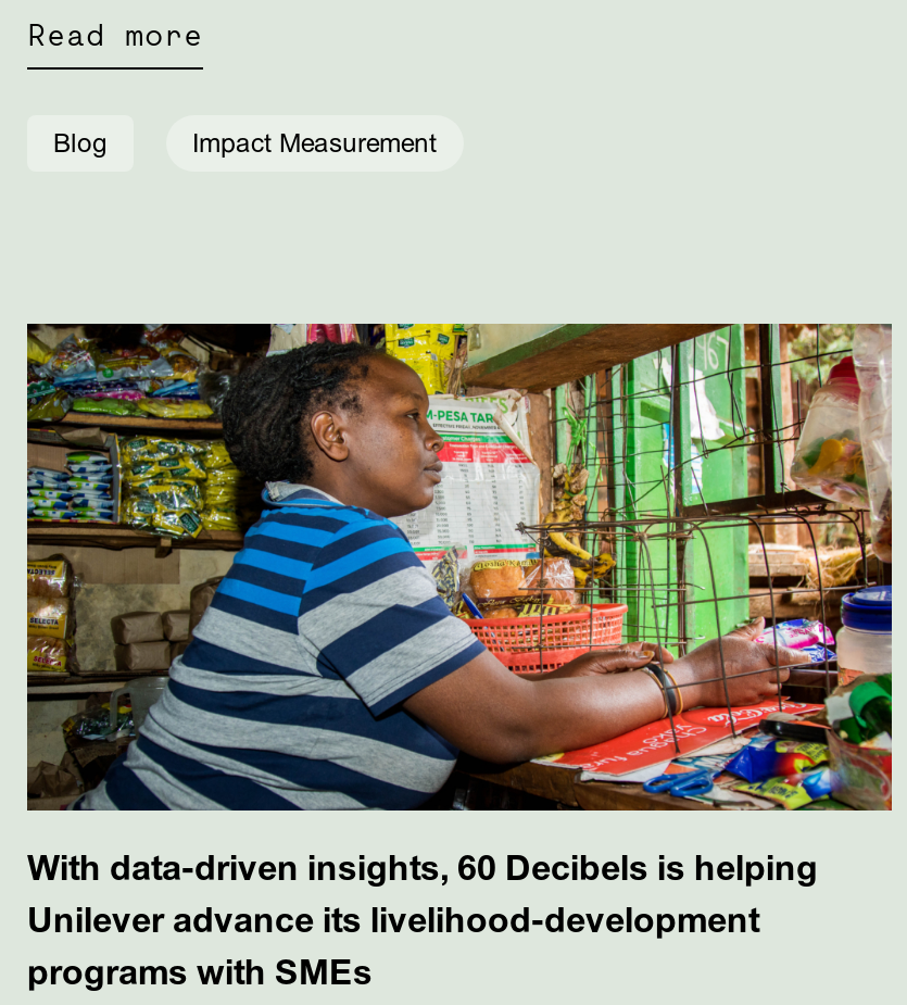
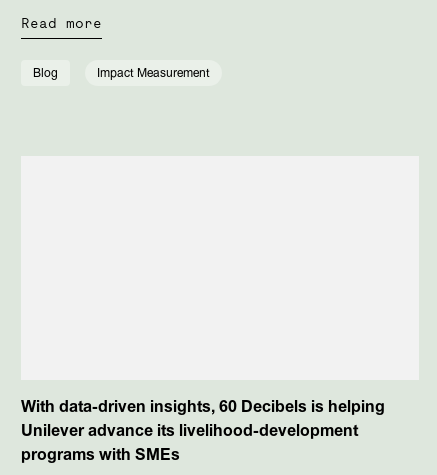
[25,322,894,813] [image] -> none

